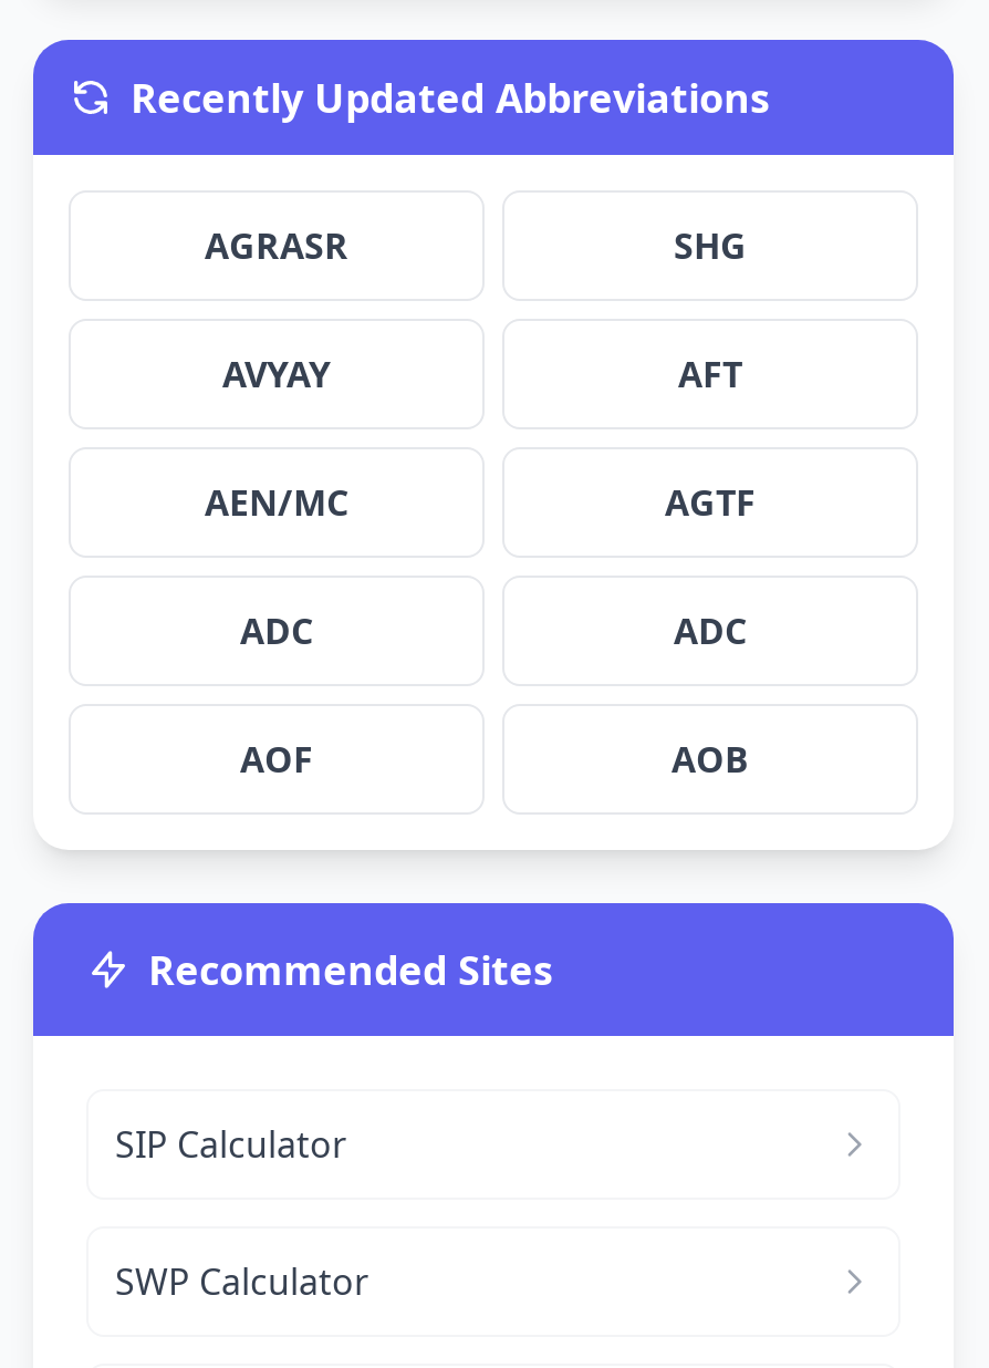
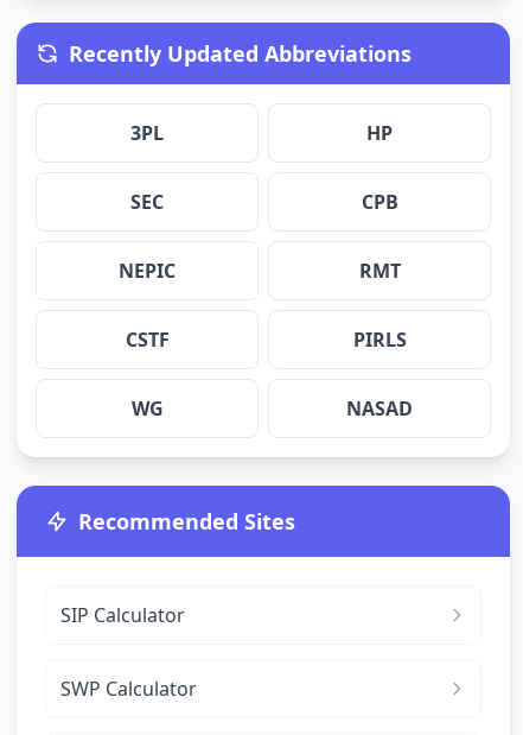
[205,222,747,271] AGRASR | SHG -> [130,120,393,147] 3PL | HP
[222,351,742,399] AVYAY | AFT -> [130,189,398,215] SEC | CPB
[205,479,756,528] AEN/MC | AGTF -> [119,258,400,284] NEPIC | RMT
[240,607,747,656] ADC | ADC -> [125,327,406,353] CSTF | PIRLS
[240,736,749,784] AOF | AOB -> [131,396,413,422] WG | NASAD

